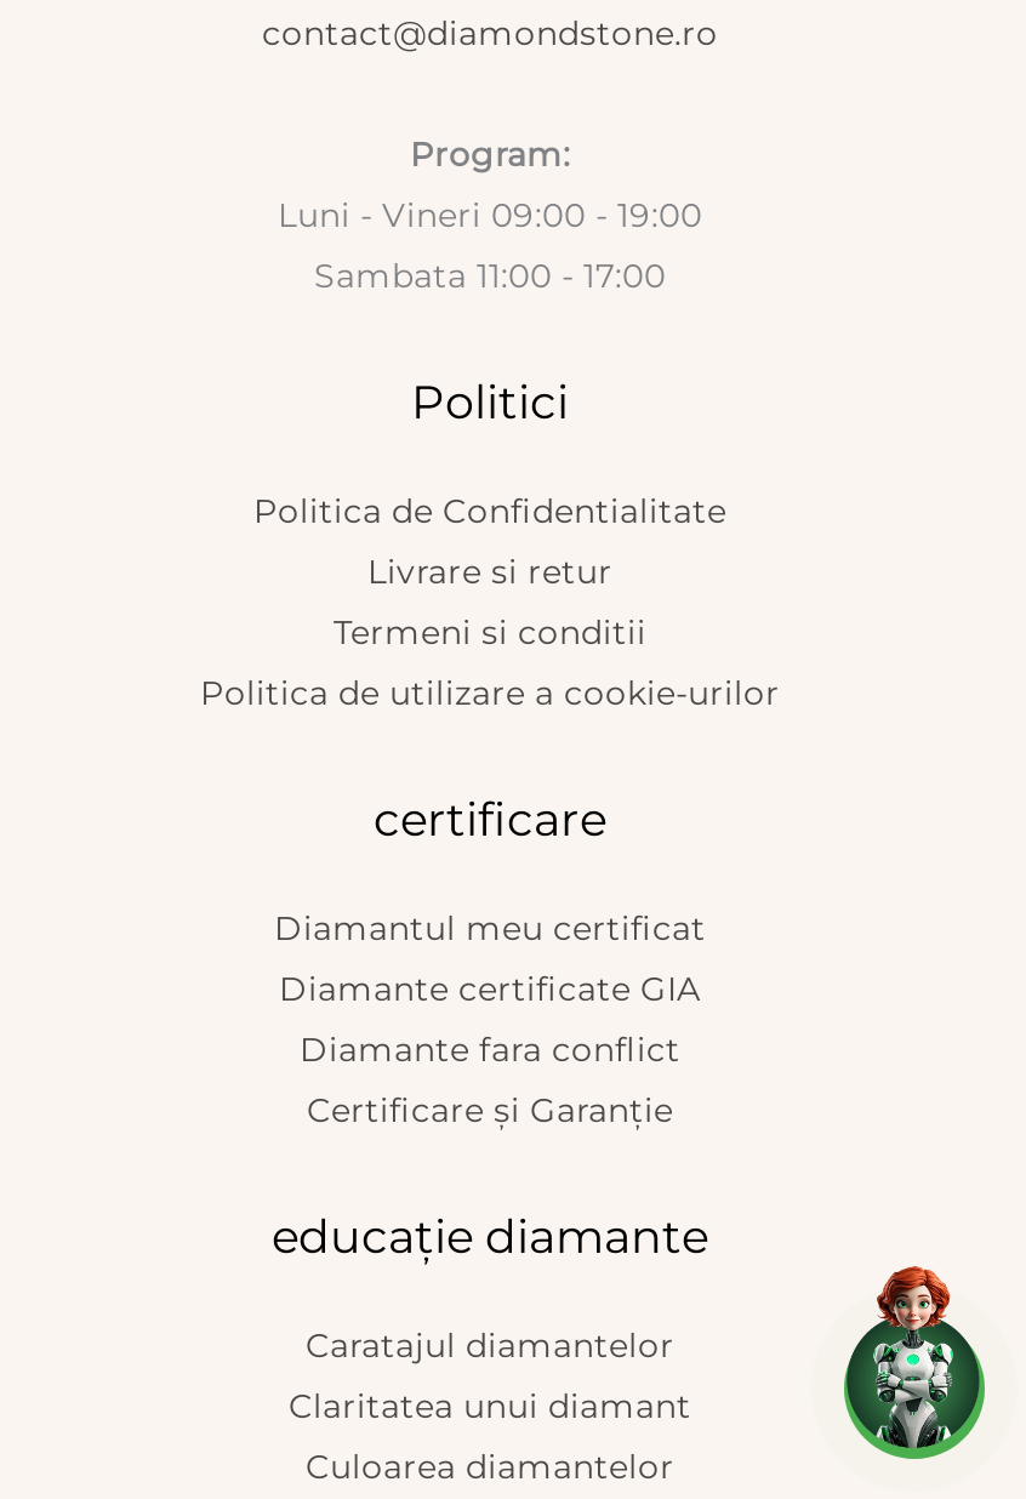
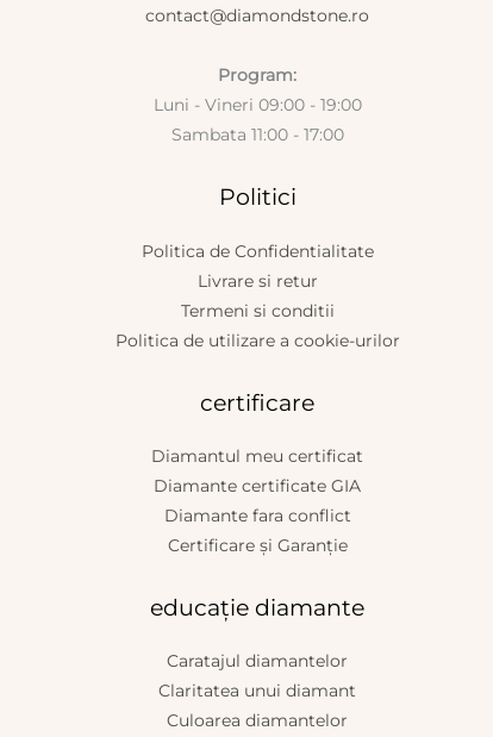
[842,1264,987,1463] [image] -> none

